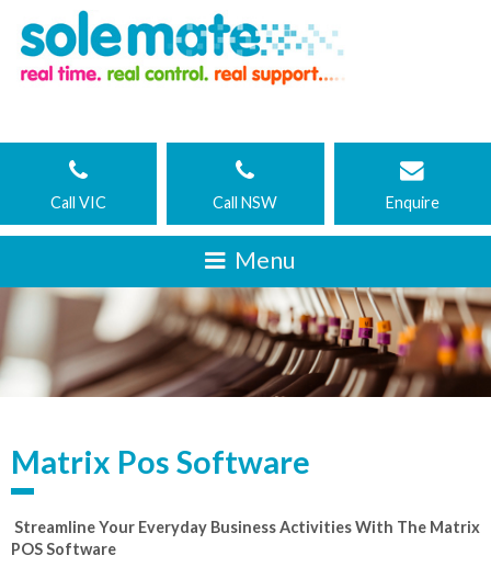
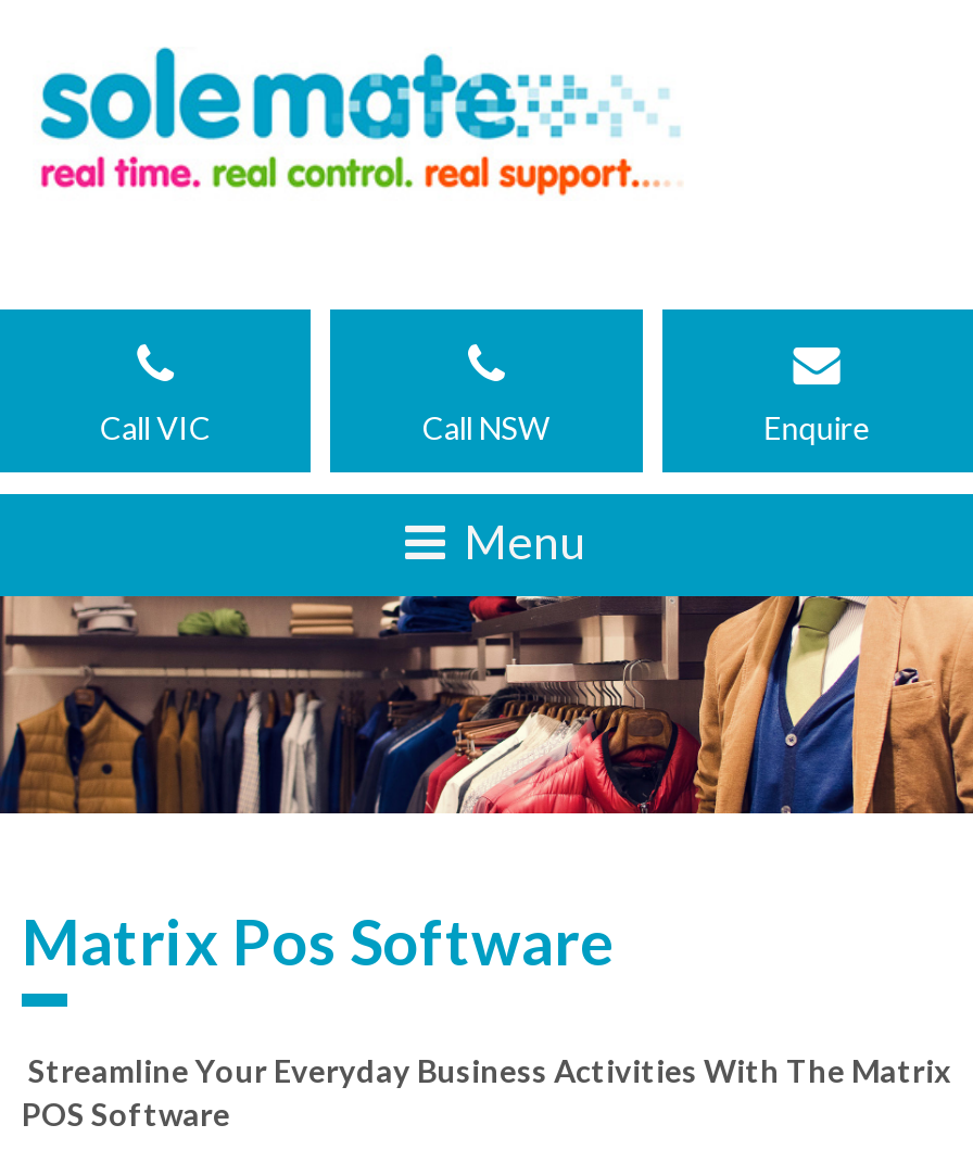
[3,286,488,398] [image] -> [7,594,966,816] [image]

